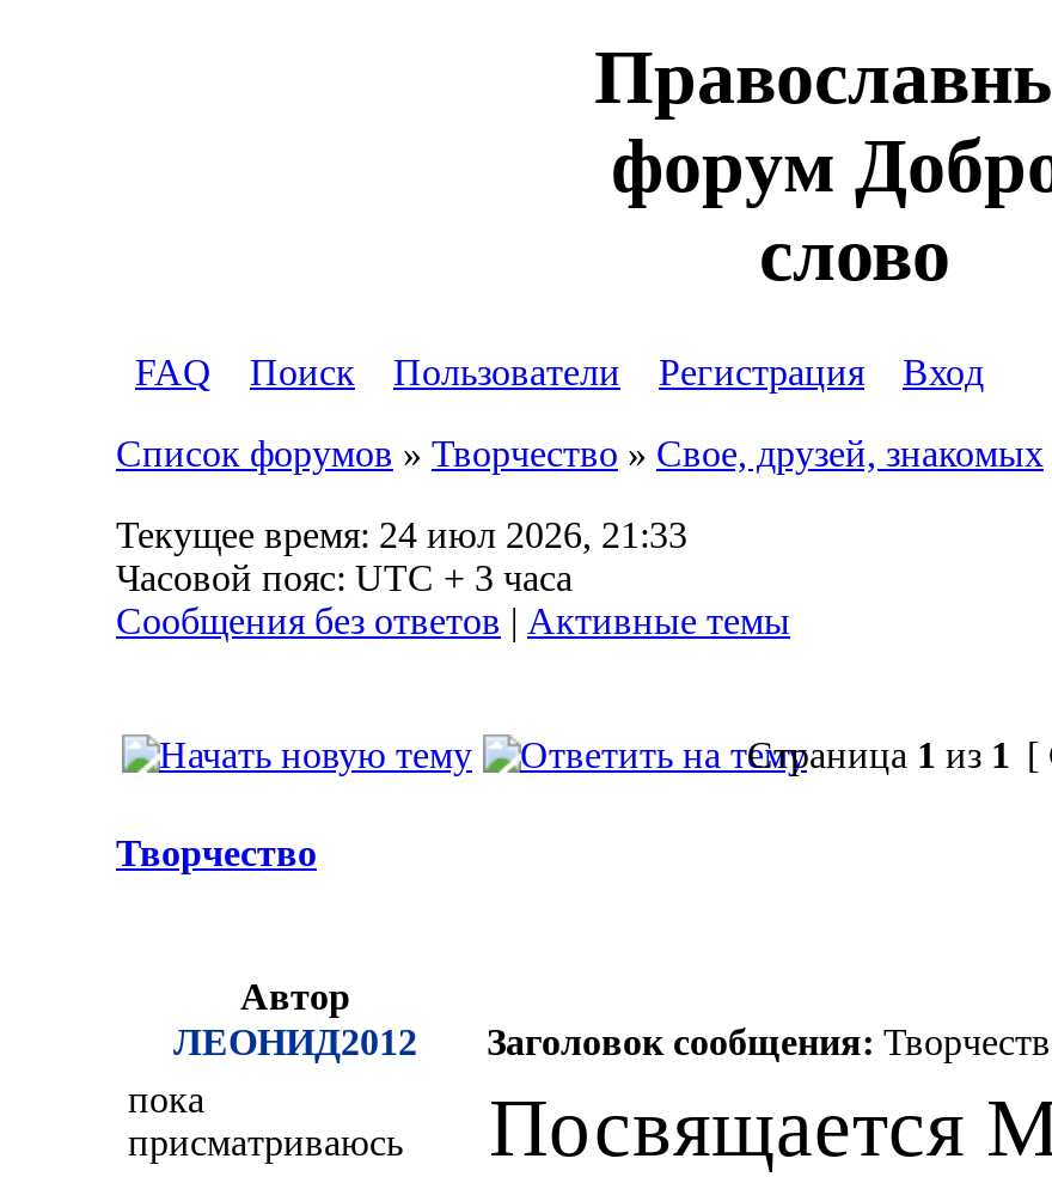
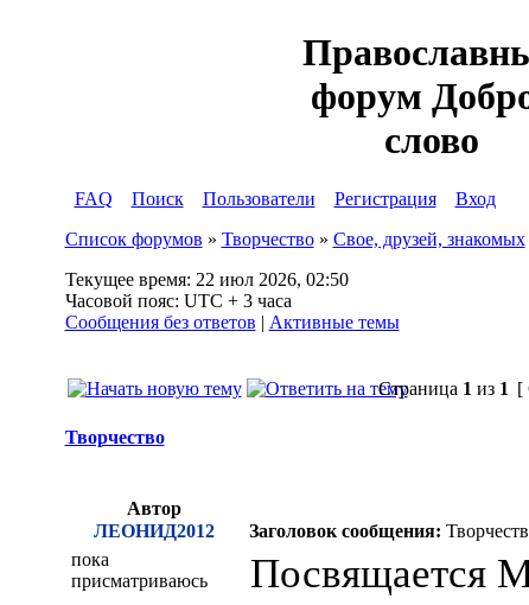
[116,514,687,555] Текущее время: 24 июл 2026, 21:33 -> [65,269,348,289] Текущее время: 22 июл 2026, 02:50

